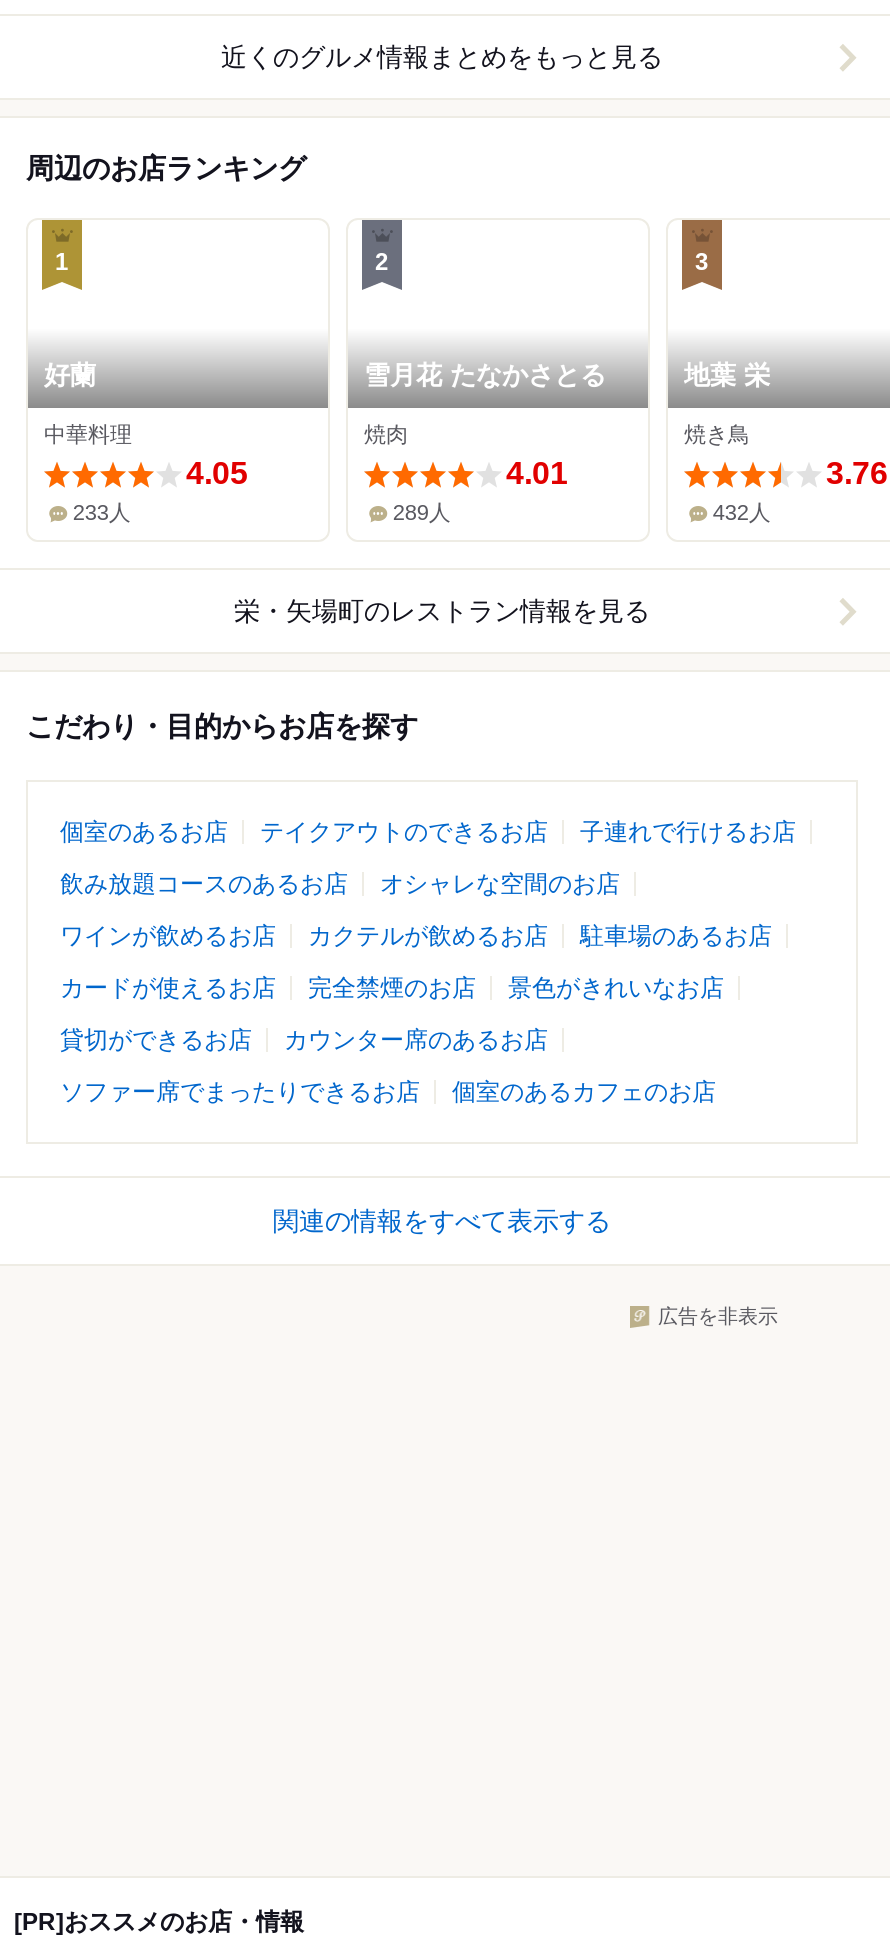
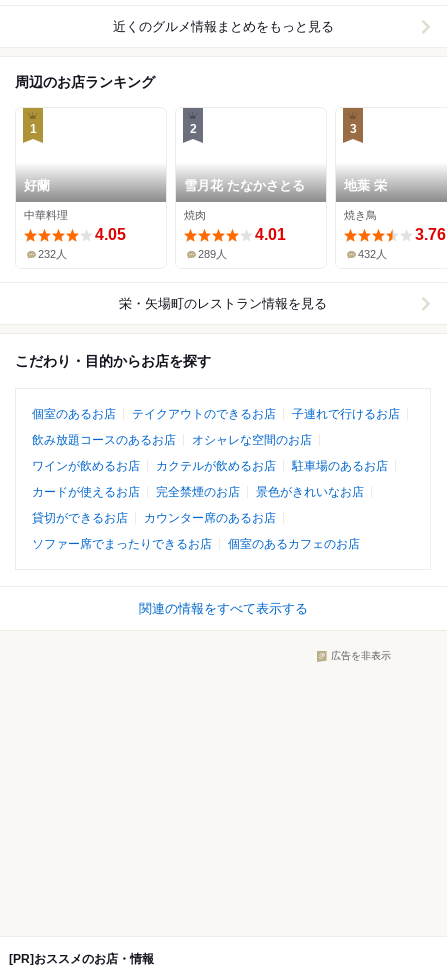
[73,501,131,525] 233人 -> [38,248,67,260] 232人

